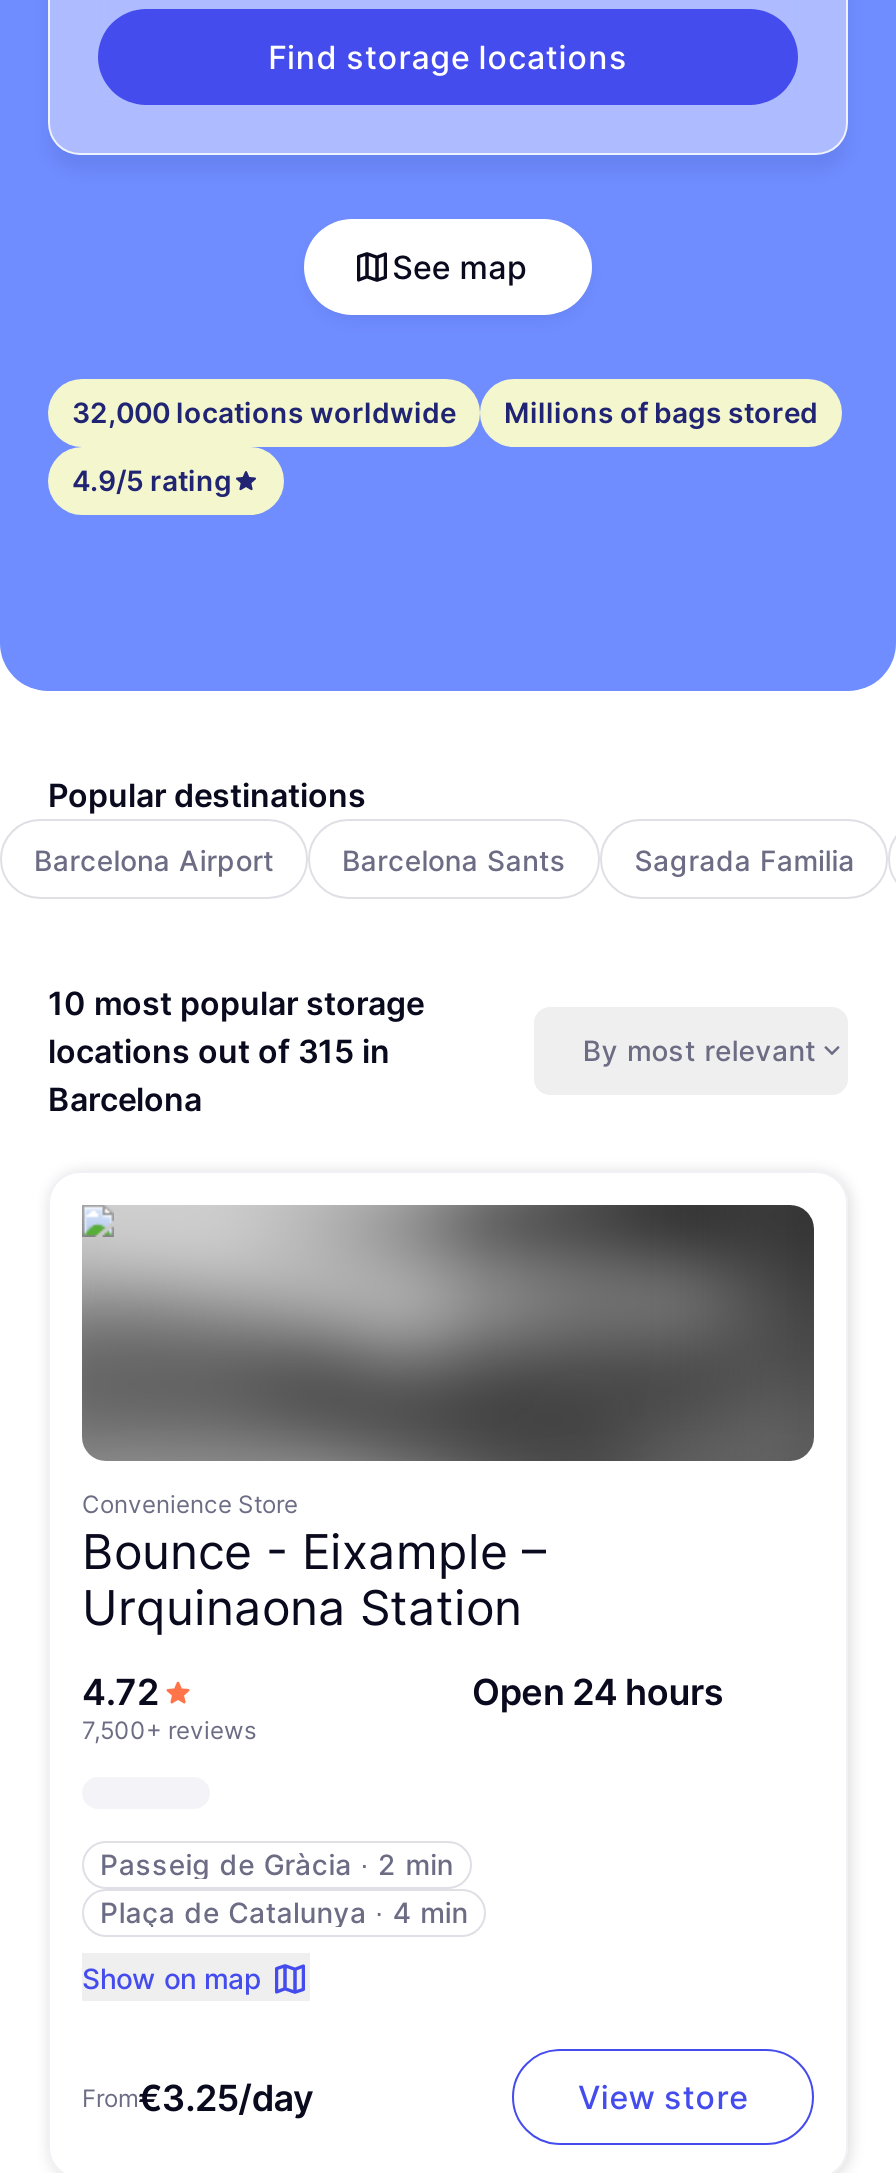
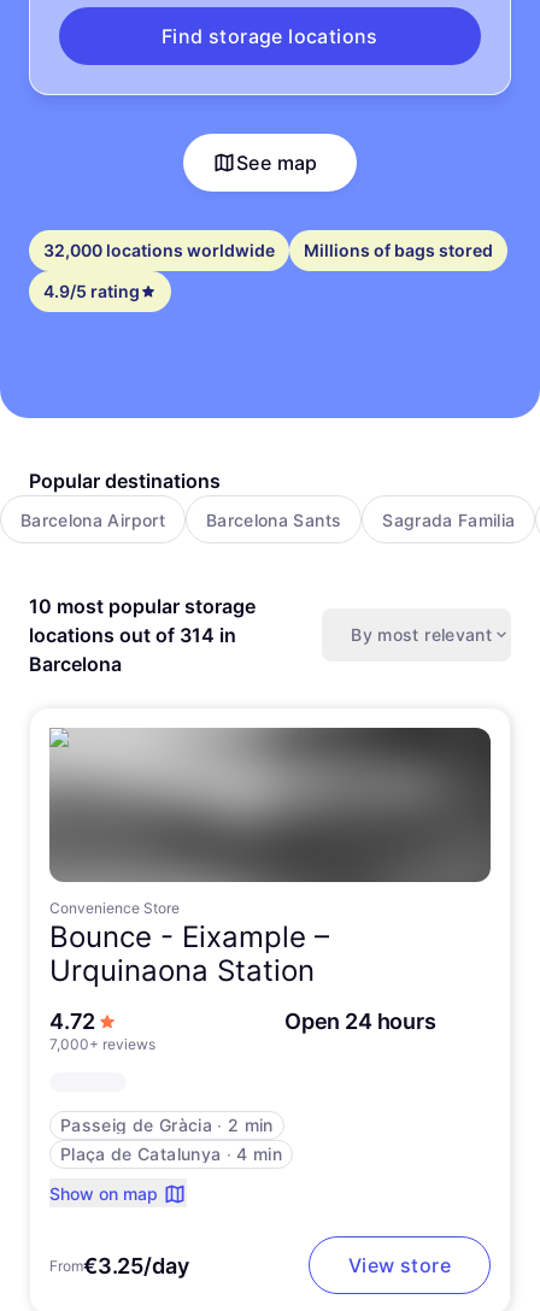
[48,1031,390,1071] locations out of 315 in -> [29,623,236,647] locations out of 314 in
[82,1715,256,1745] 7,500+ reviews -> [49,1035,155,1053] 7,000+ reviews

